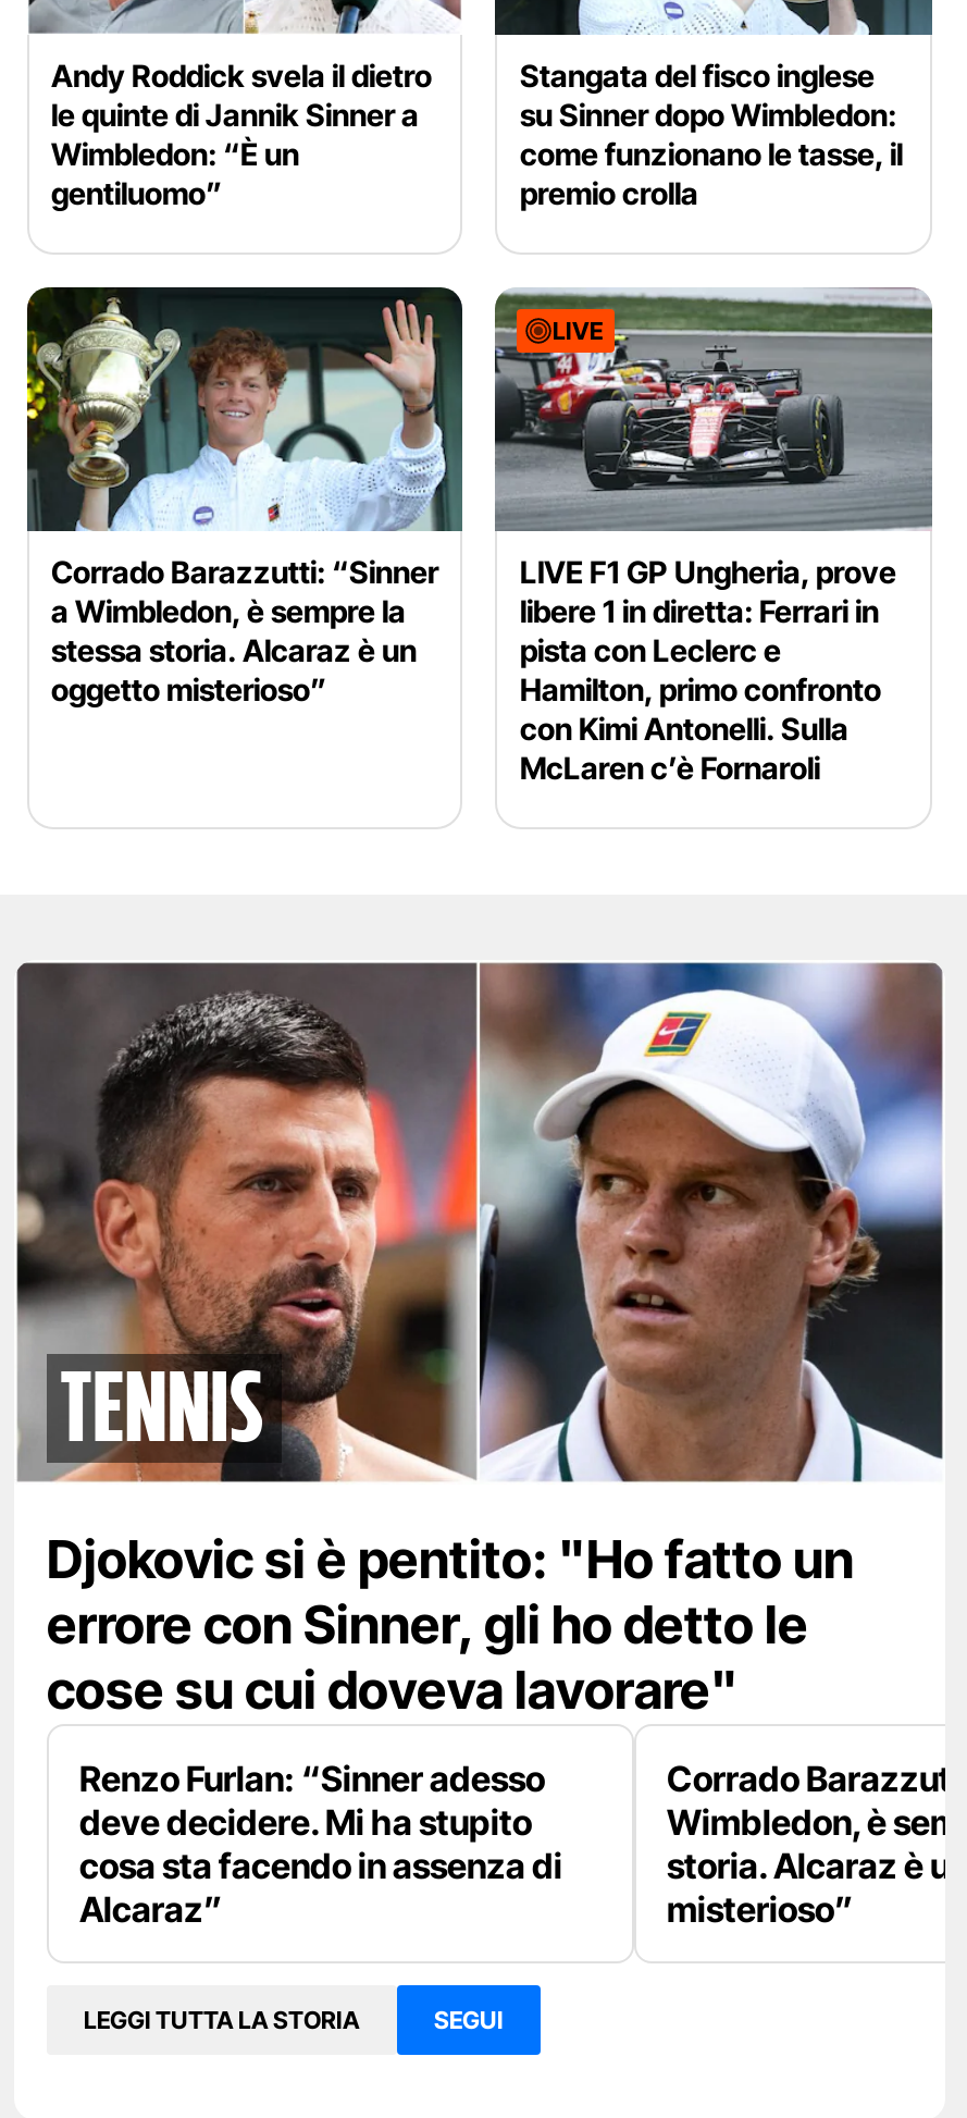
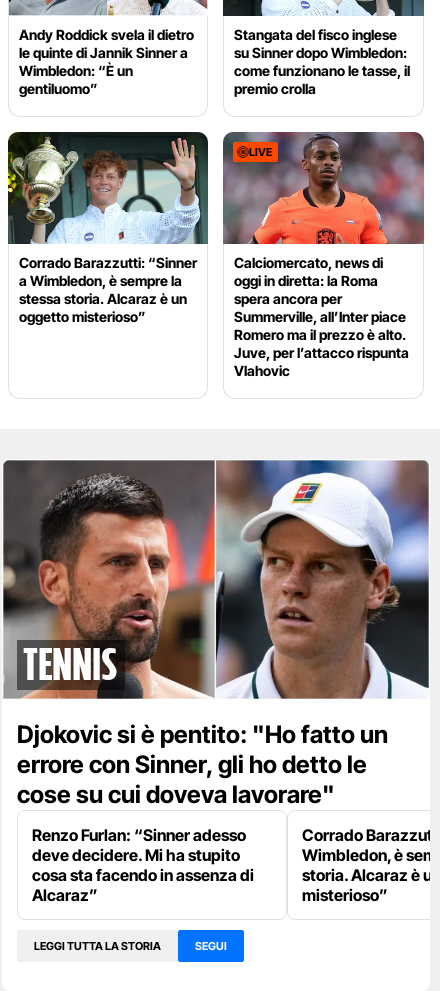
[493,287,932,786] [image] | LIVE F1 GP Ungheria, prove | libere 1 in diretta: Ferrari in | pista con Leclerc e | Hamilton, primo confronto | con Kimi Antonelli. Sulla | McLaren c’è Fornaroli -> [222,131,424,379] [image] | Calciomercato, news di | oggi in diretta: la Roma | spera ancora per | Summerville, all’Inter piace | Romero ma il prezzo è alto. | Juve, per l’attacco rispunta | Vlahovic

